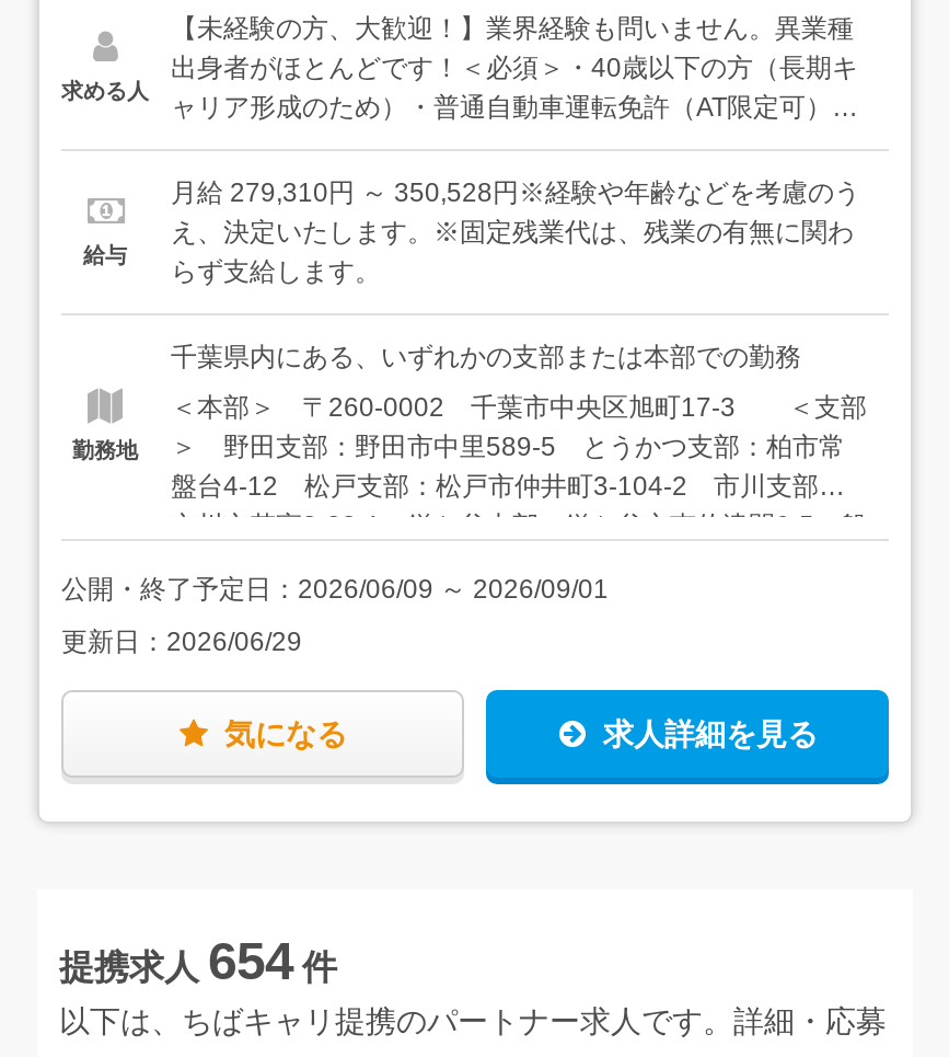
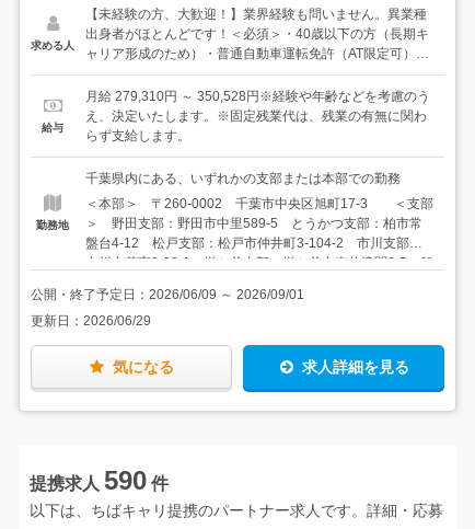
[59,930,337,990] 提携求人654件 -> [30,465,169,495] 提携求人590件

